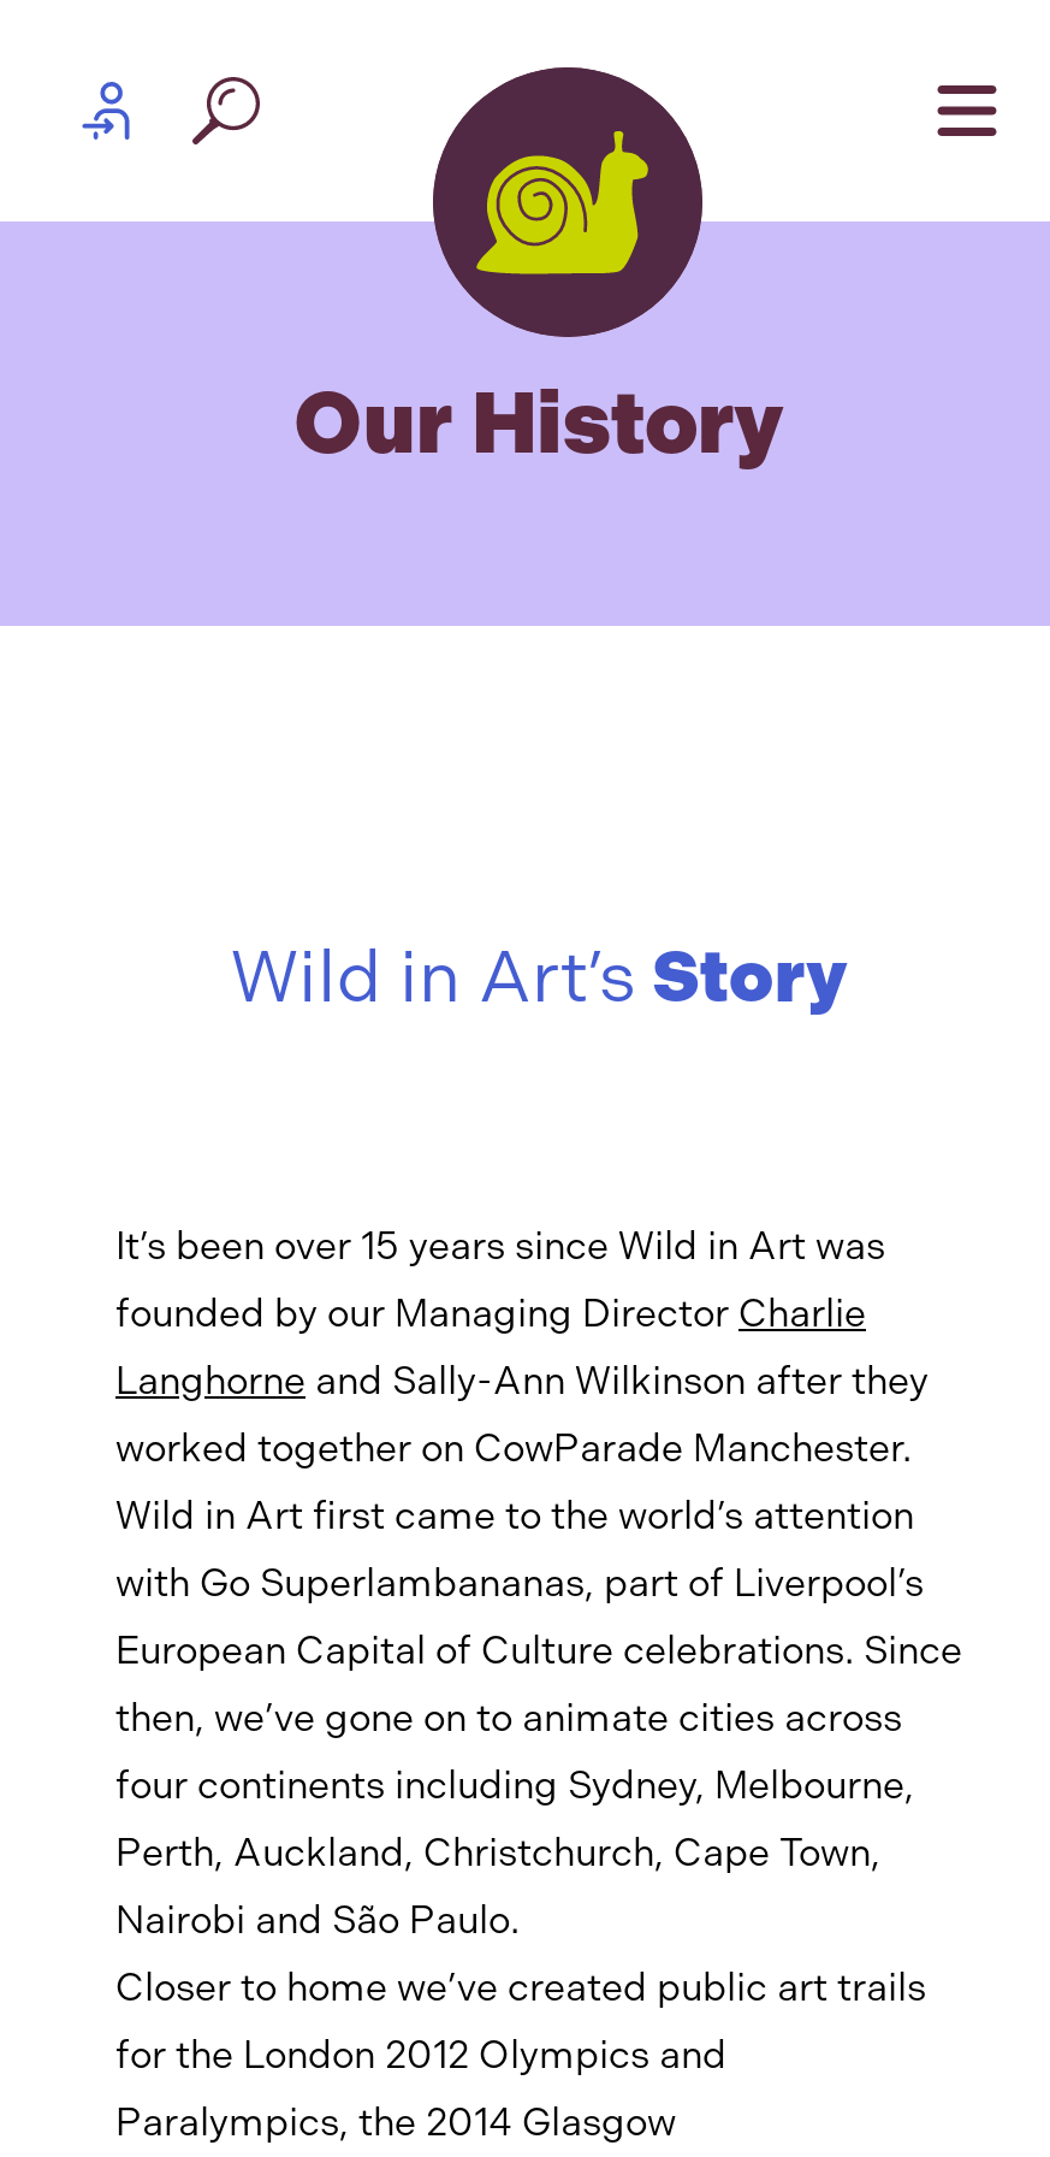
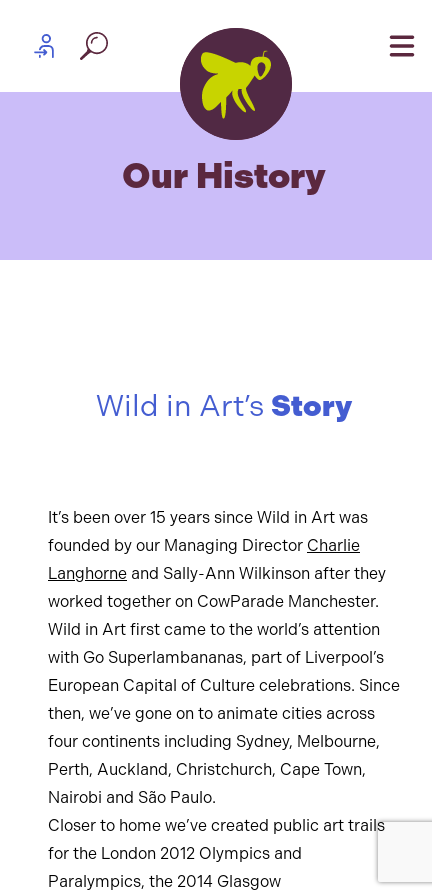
[474,125,652,284] [image] -> [199,50,272,119] [image]

